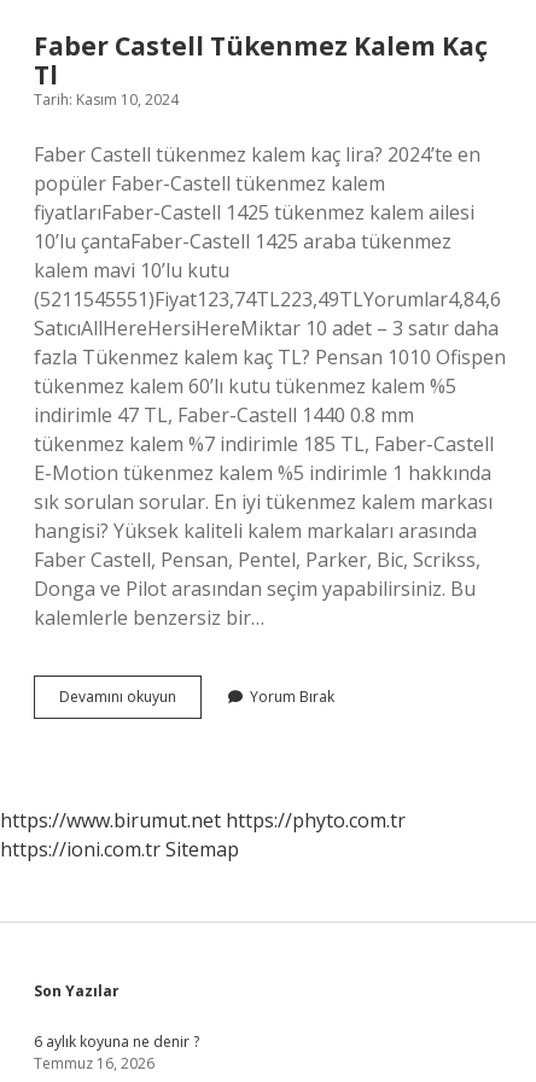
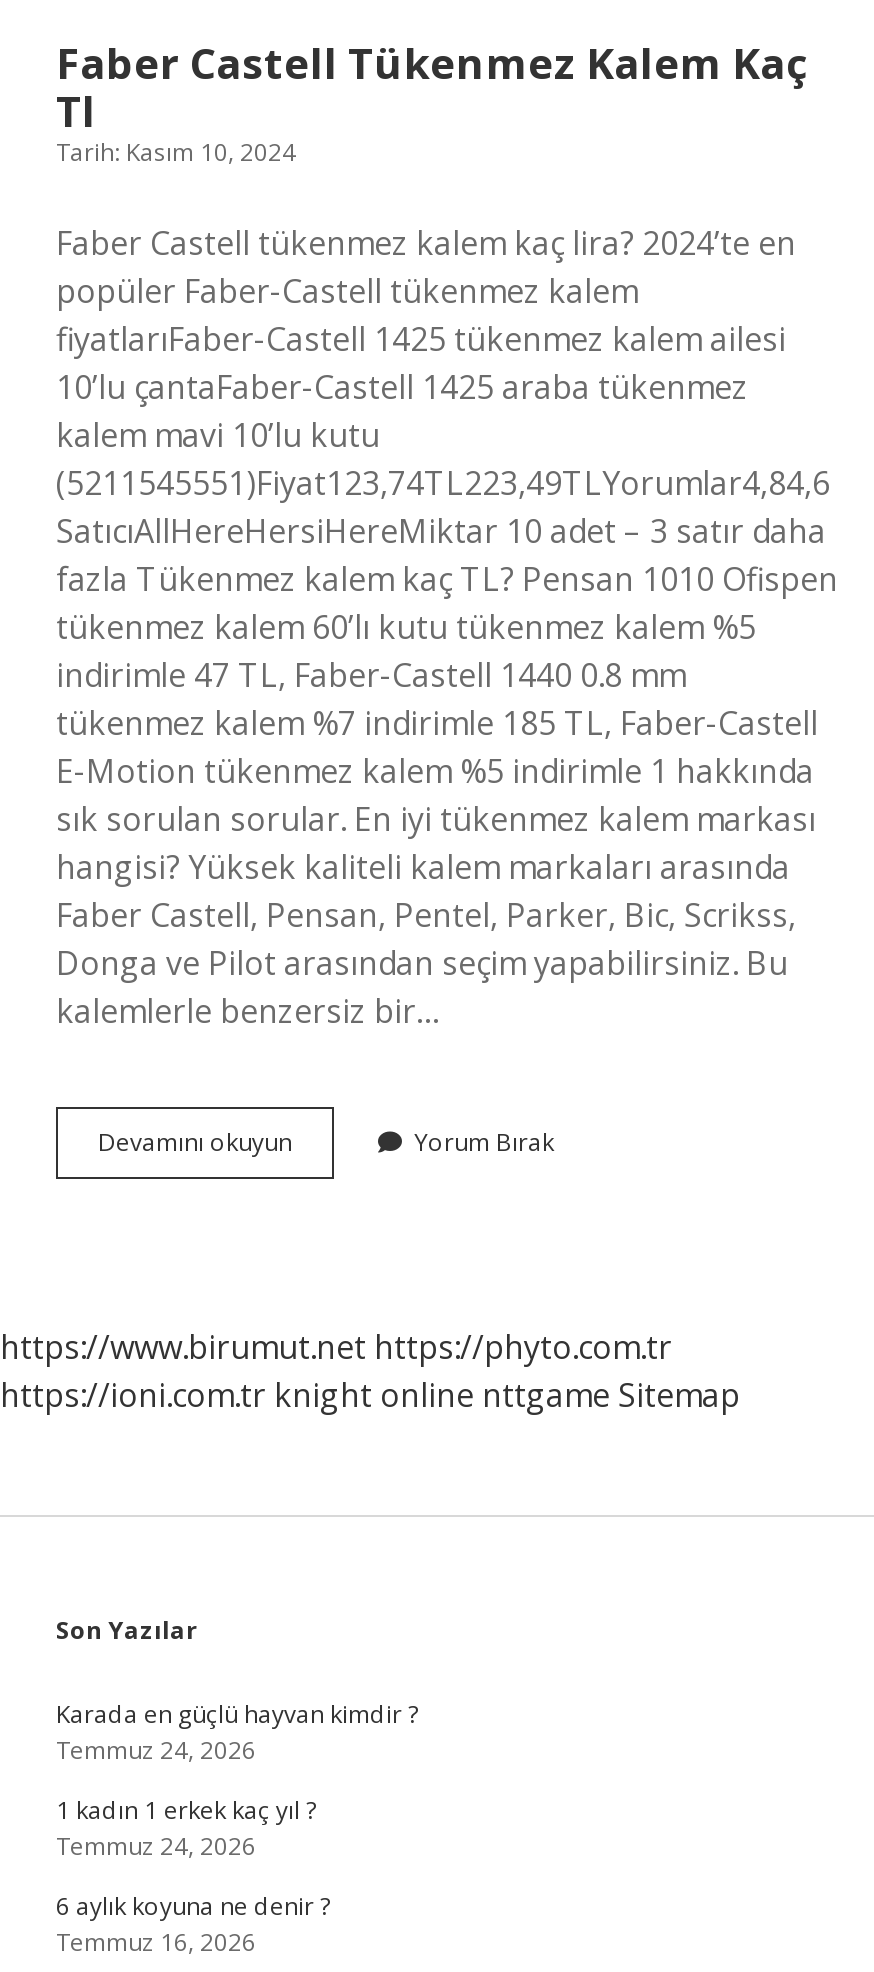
[0,836,239,862] https://ioni.com.tr Sitemap -> [0,1373,740,1417] https://ioni.com.tr knight online nttgame Sitemap
none -> [56,1697,418,1863] Karada en güçlü hayvan kimdir ? | Temmuz 24, 2026 | 1 kadın 1 erkek kaç yıl ? | Temmuz 24, 2026

